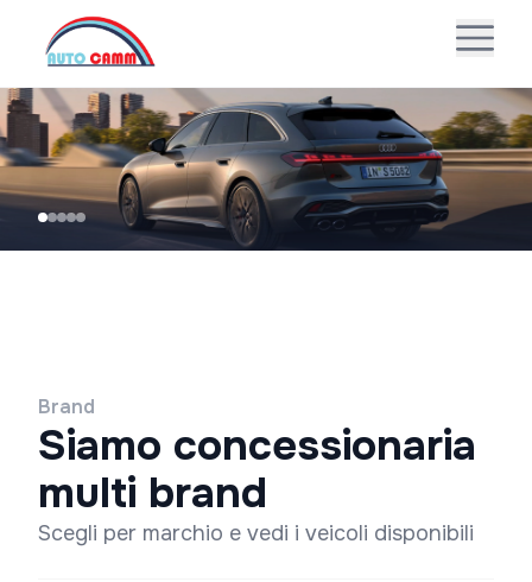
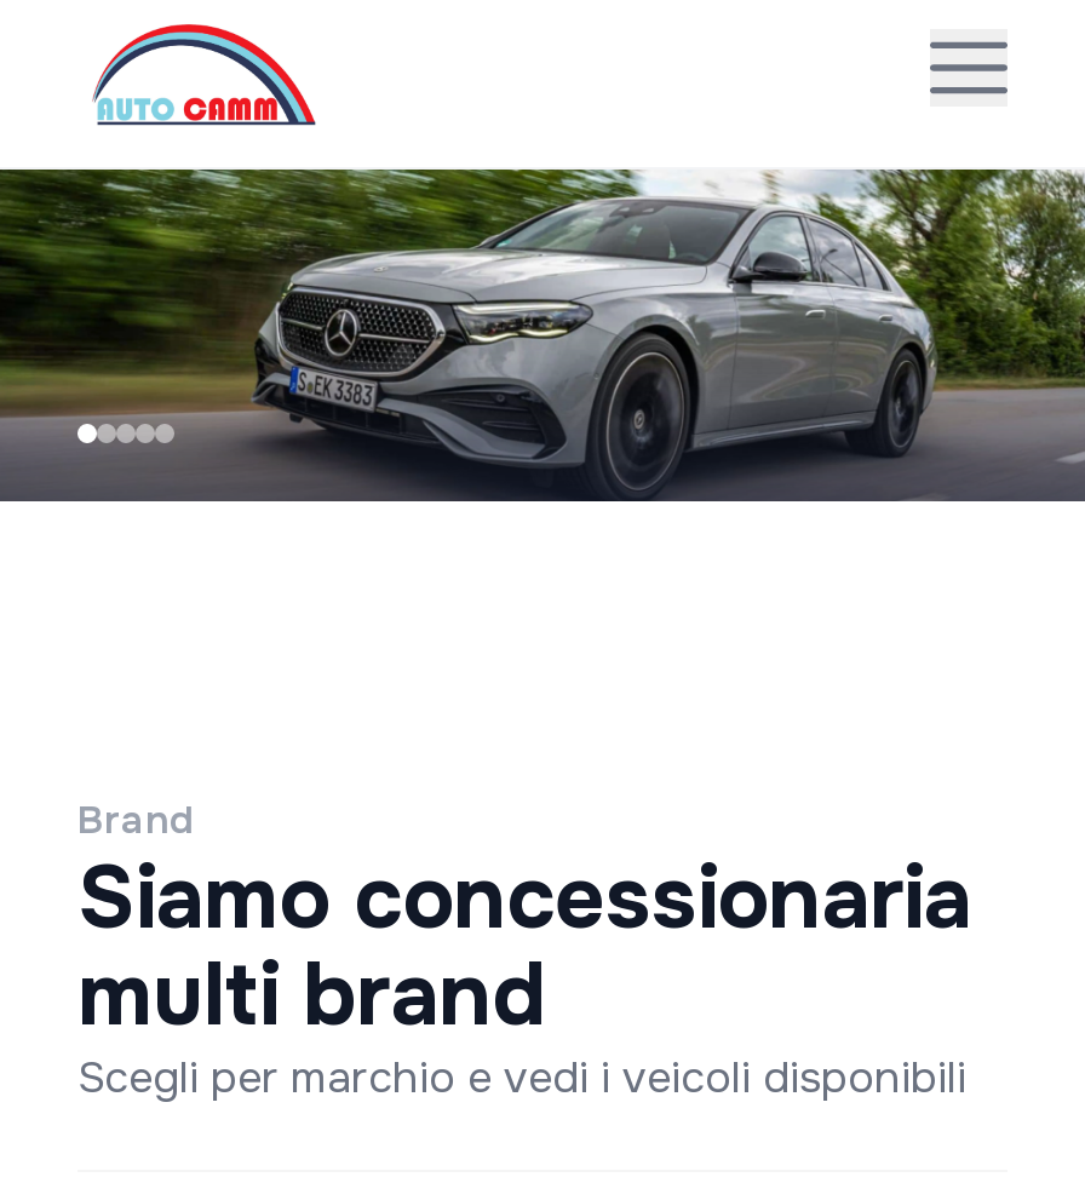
[4,88,528,249] [image] -> [7,167,1078,501] [image]

